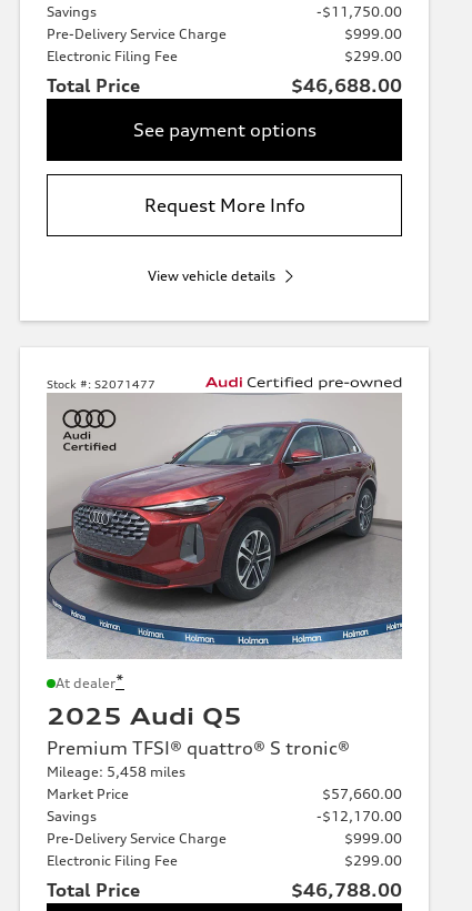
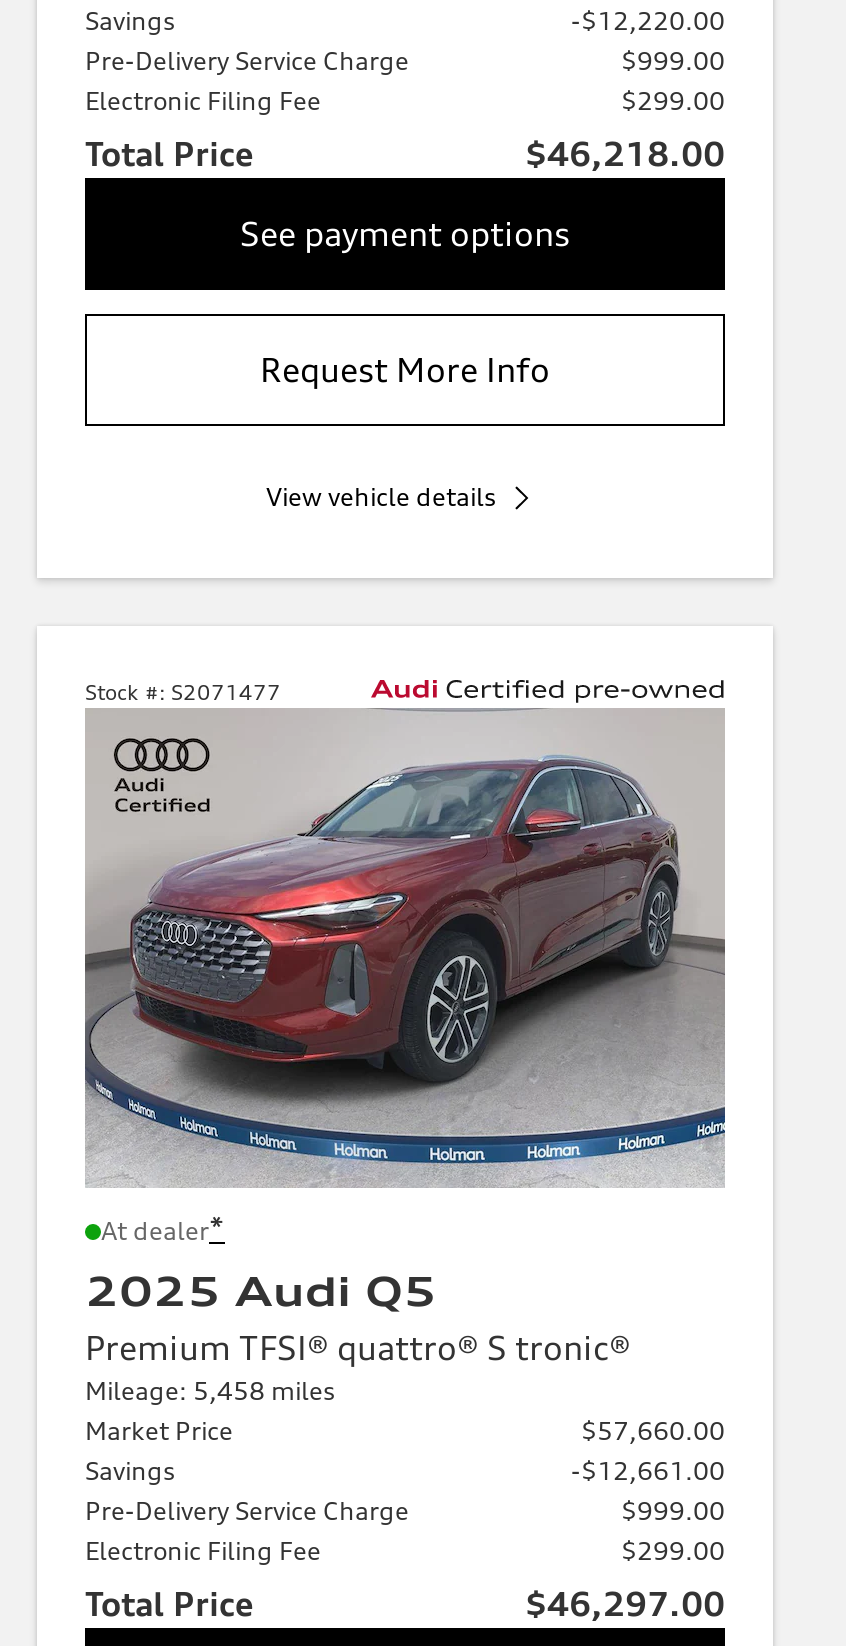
[317,3,402,20] -$11,750.00 -> [571,6,725,36] -$12,220.00
[291,74,402,97] $46,688.00 -> [525,134,725,174] $46,218.00
[317,808,402,824] -$12,170.00 -> [571,1456,725,1486] -$12,661.00
[291,879,402,901] $46,788.00 -> [525,1584,725,1624] $46,297.00

